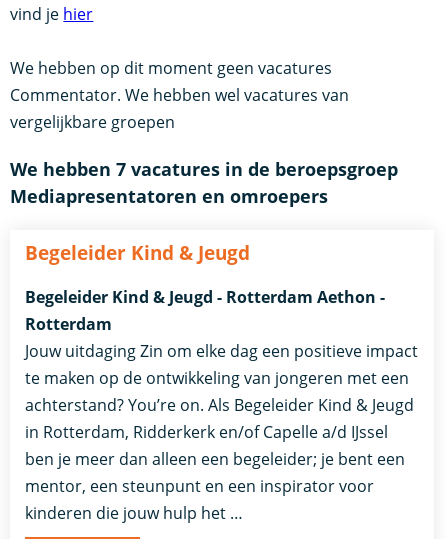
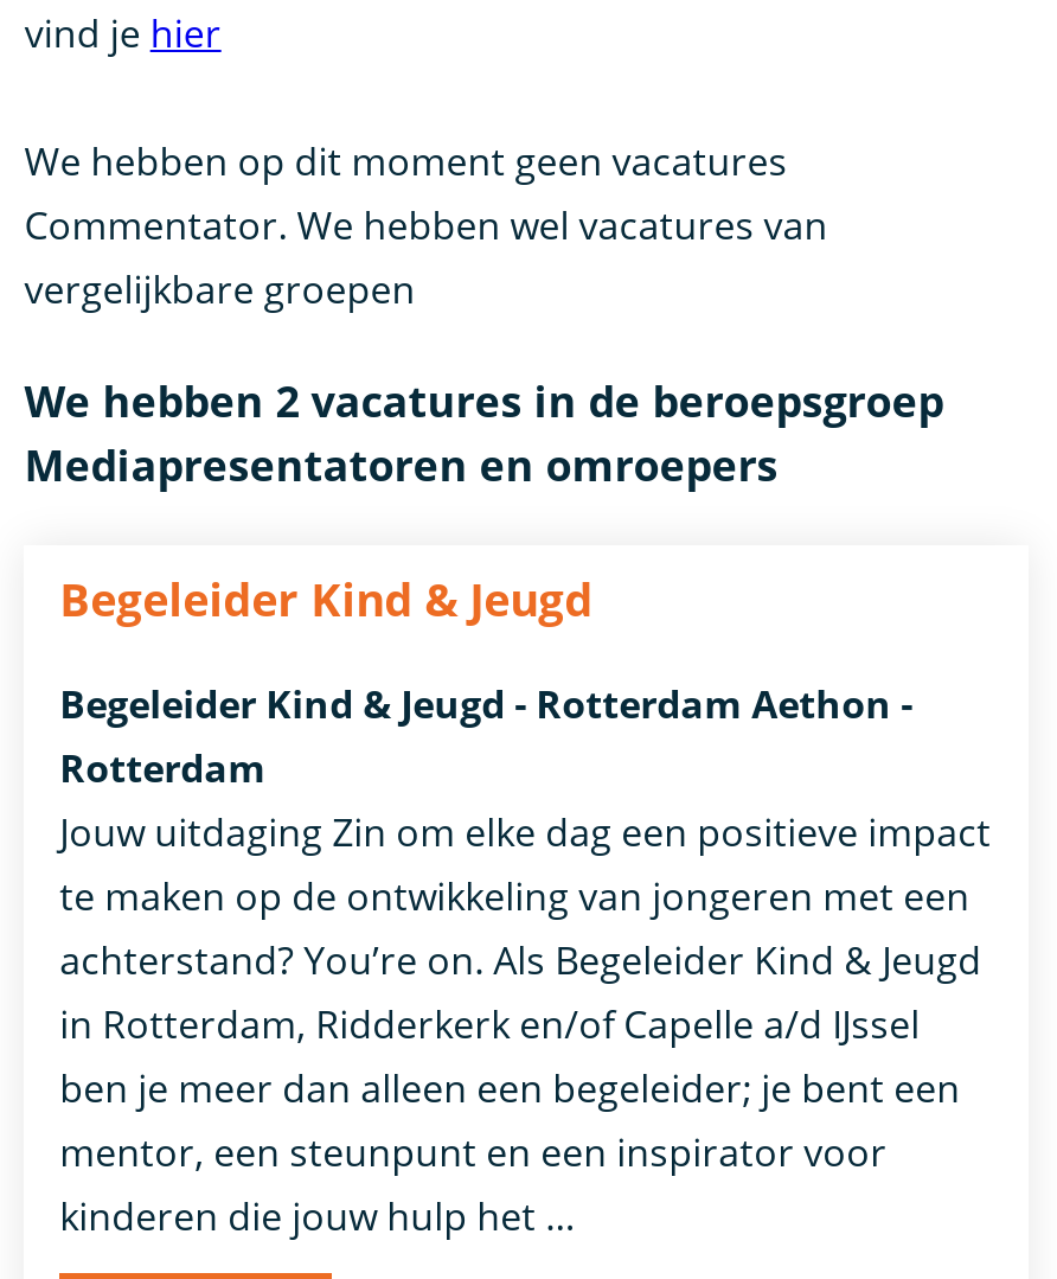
[10,157,398,181] We hebben 7 vacatures in de beroepsgroep -> [24,372,944,429] We hebben 2 vacatures in de beroepsgroep

